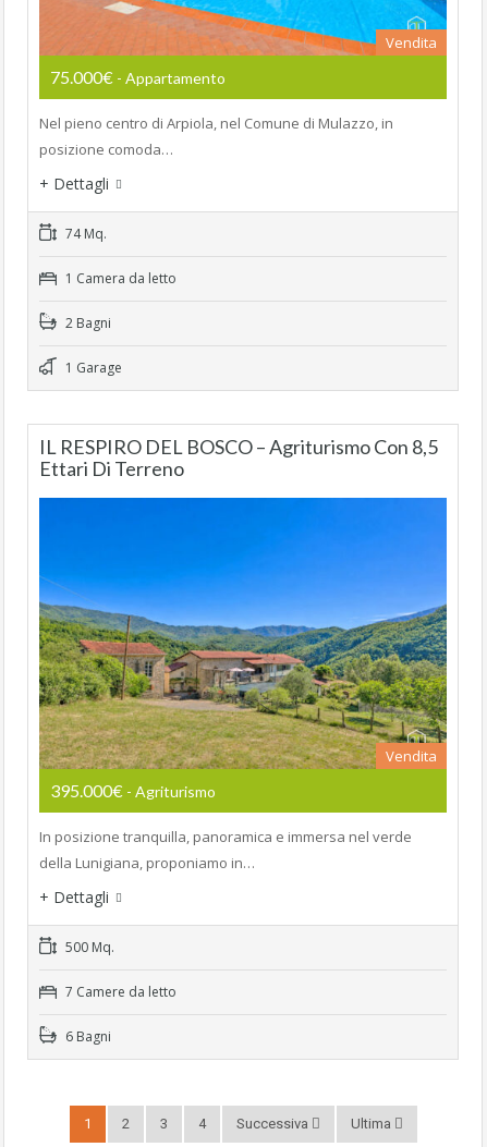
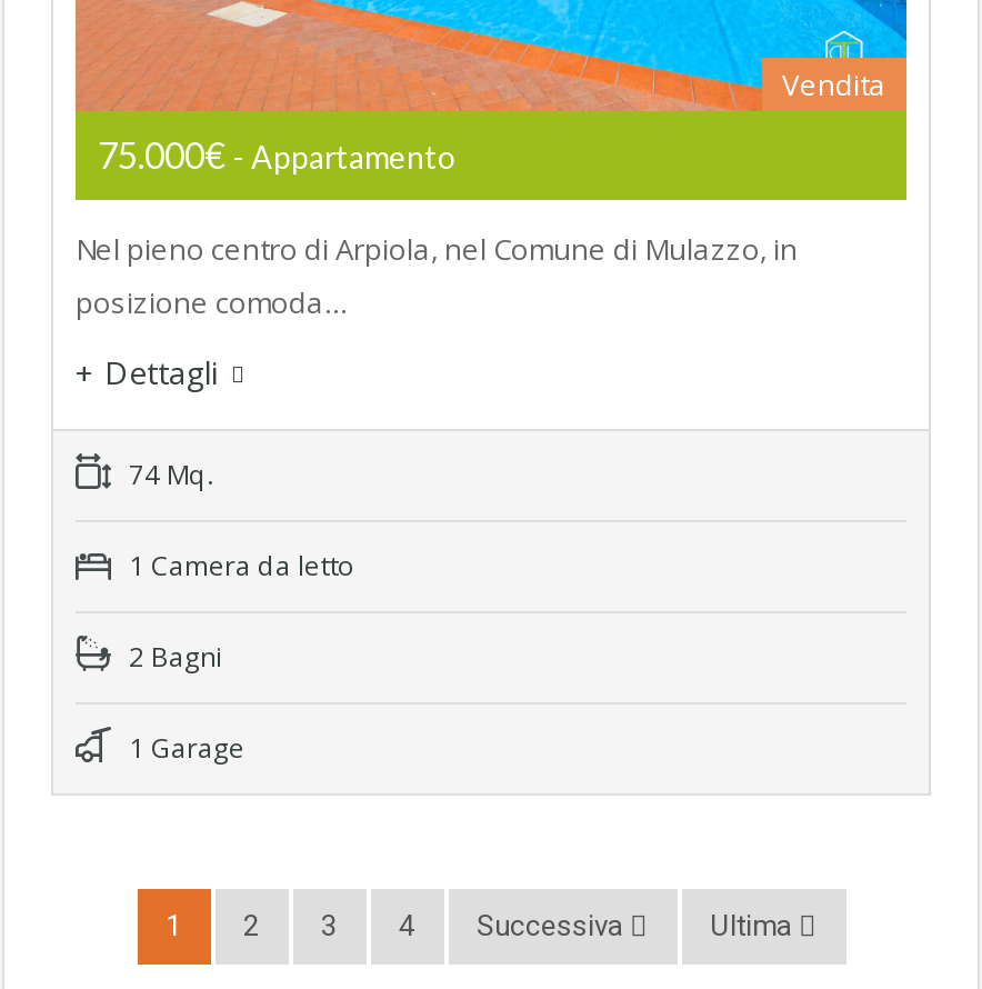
[39,434,438,480] IL RESPIRO DEL BOSCO – Agriturismo Con 8,5 | Ettari Di Terreno -> none
[38,497,448,1046] [image] | Vendita | 395.000€- Agriturismo | In posizione tranquilla, panoramica e immersa nel verde | della Lunigiana, proponiamo in… | + Dettagli | 500 Mq. | 7 Camere da letto | 6 Bagni -> none

